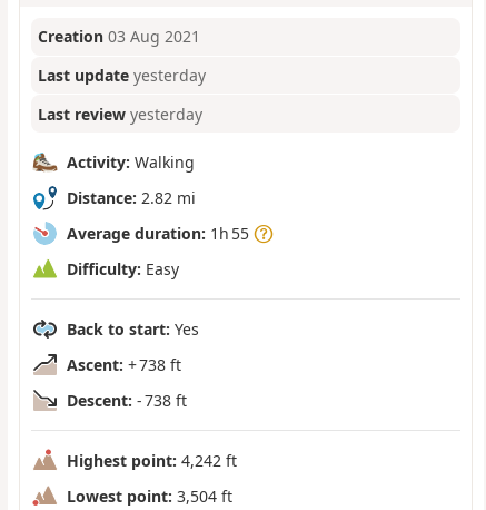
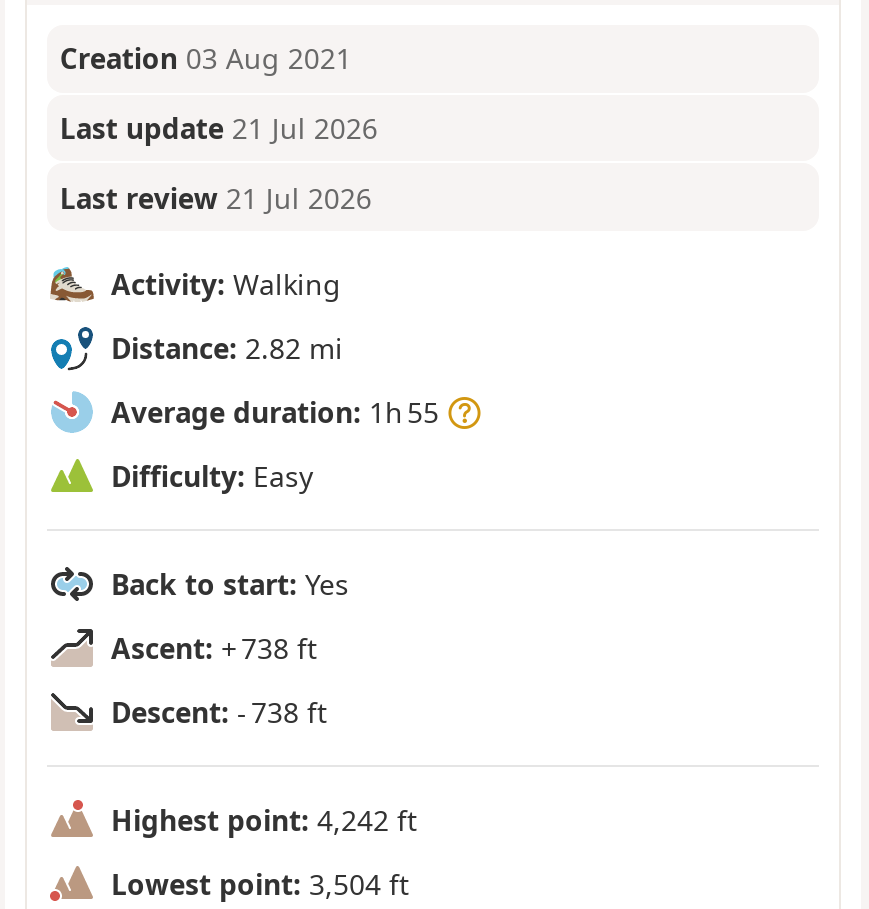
[38,65,206,86] Last update yesterday -> [60,109,378,147] Last update 21 Jul 2026
[38,103,203,124] Last review yesterday -> [60,179,372,217] Last review 21 Jul 2026

